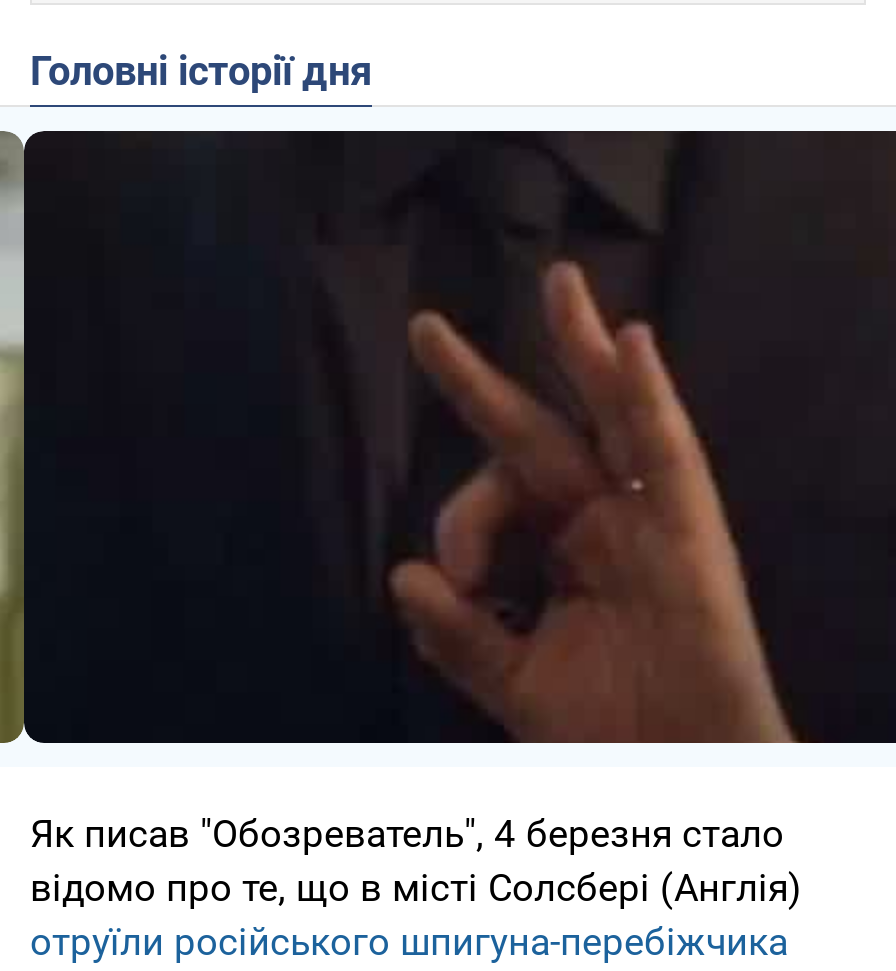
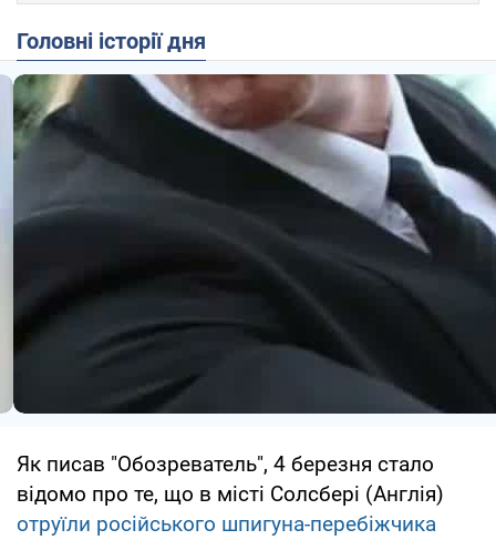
[6,129,890,743] [image] -> [3,73,493,414] [image]

